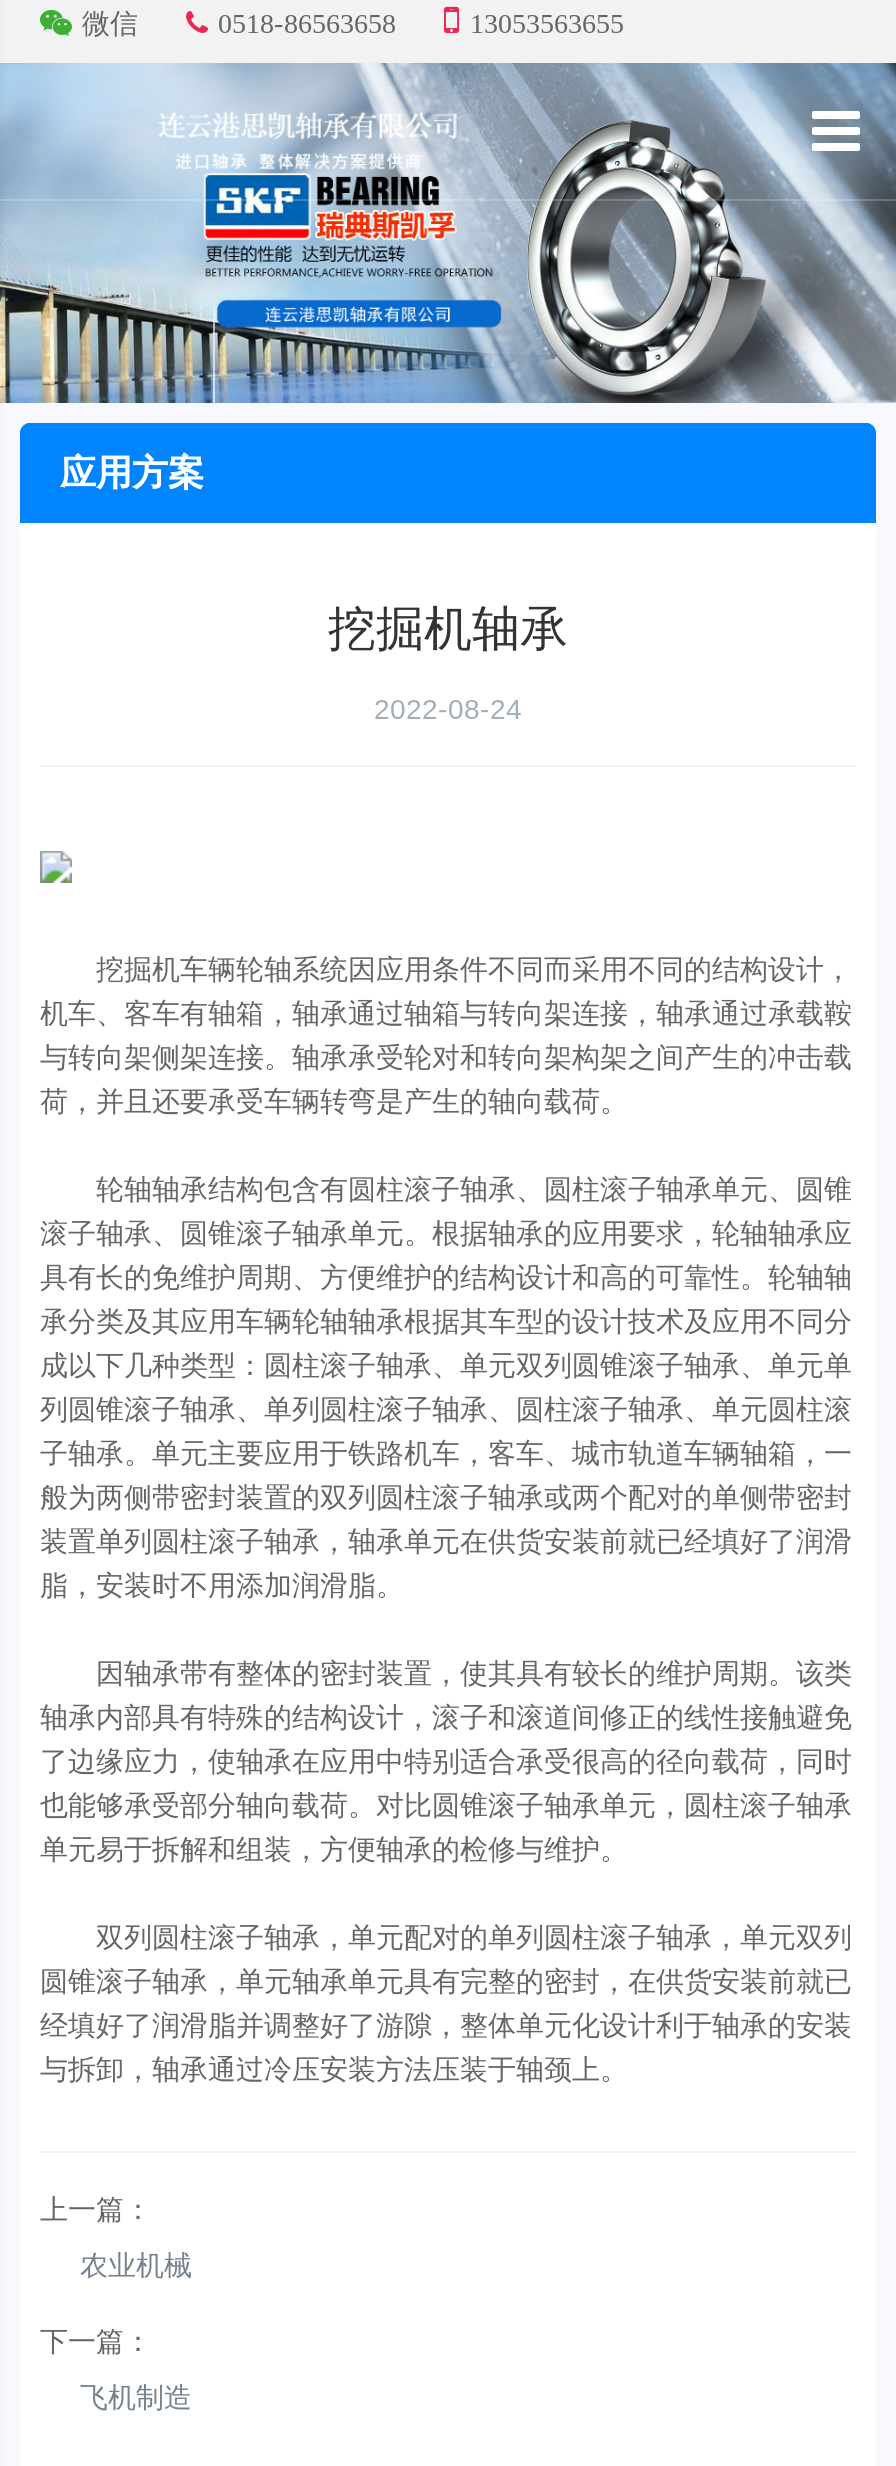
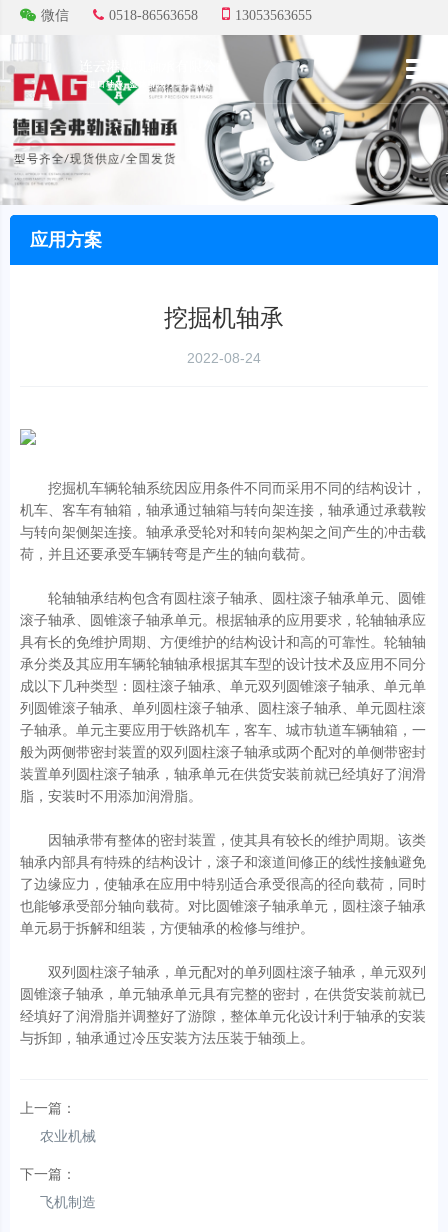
[6,61,890,405] [image] -> [3,34,445,205] [image]

